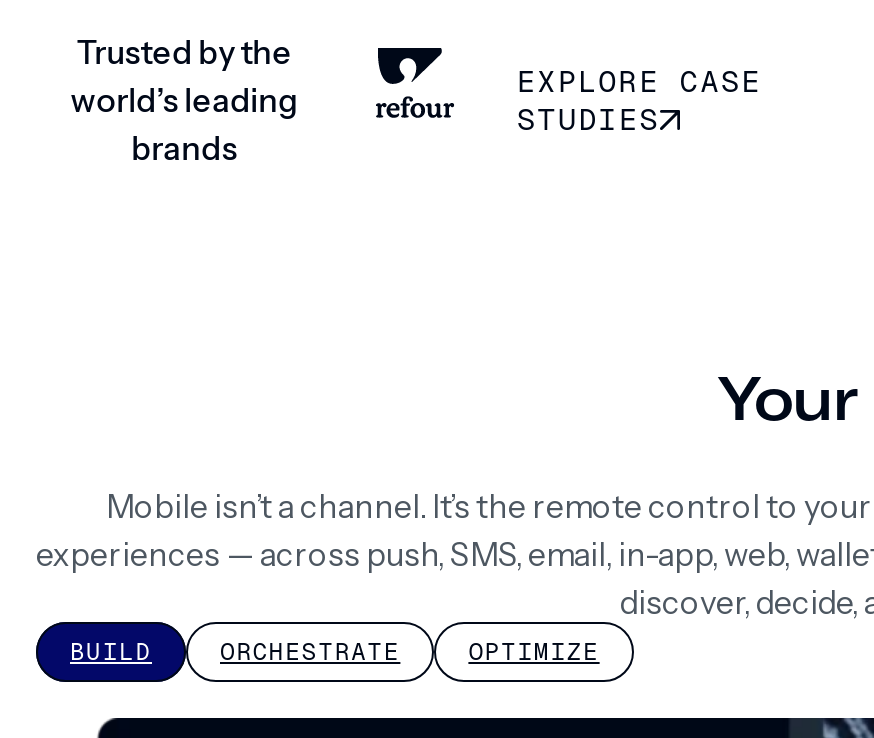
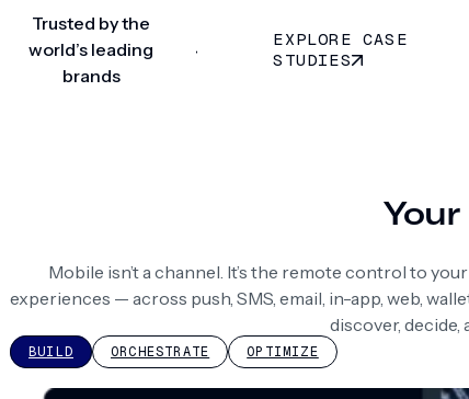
[374,46,456,120] [image] -> none

